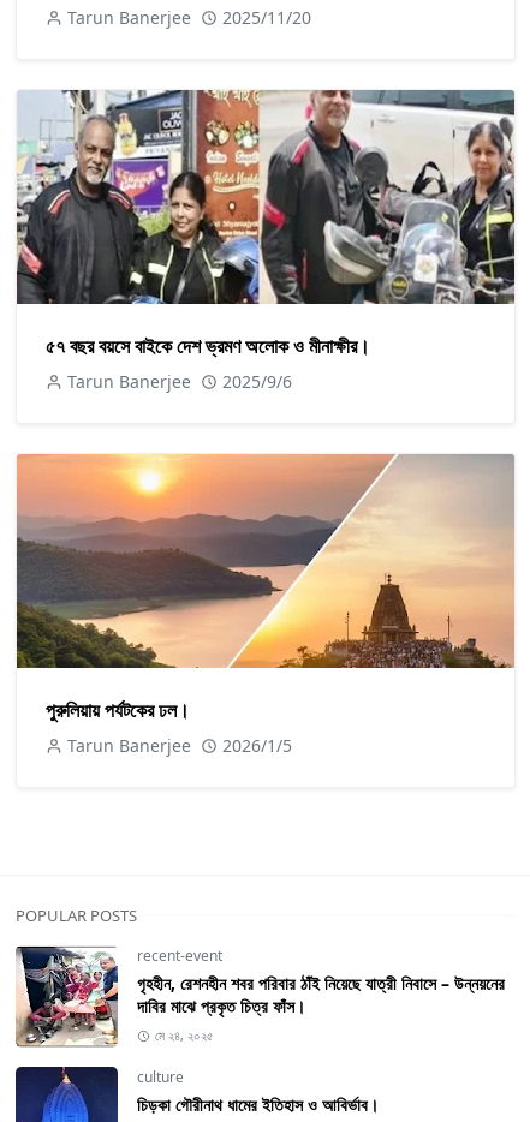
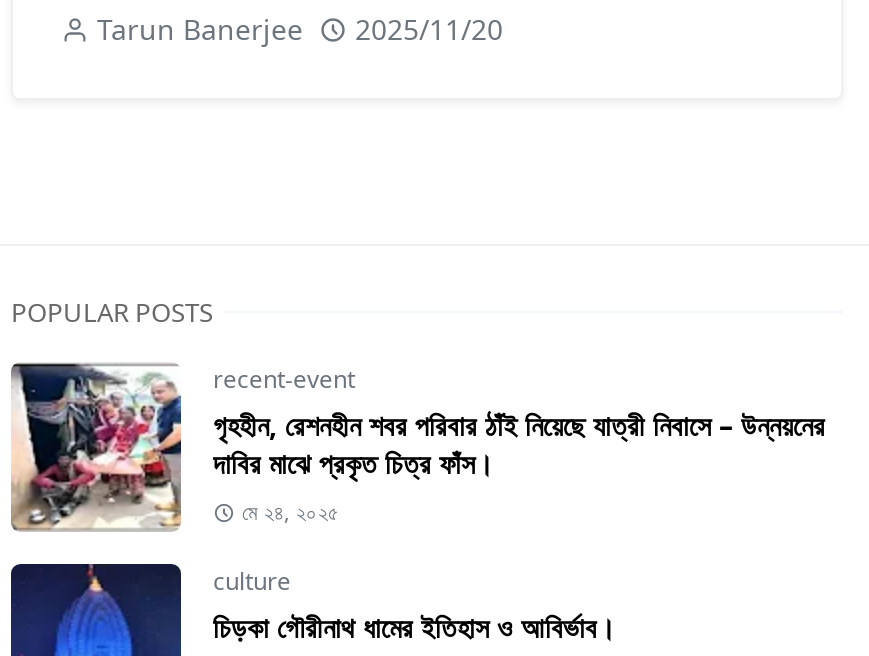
[16,89,516,393] [image] | ৫৭ বছর বয়সে বাইকে দেশ ভ্রমণ অলোক ও মীনাক্ষীর। | Tarun Banerjee | 2025/9/6 -> none
[16,453,516,757] [image] | পুরুলিয়ায় পর্যটকের ঢল। | Tarun Banerjee | 2026/1/5 -> none

